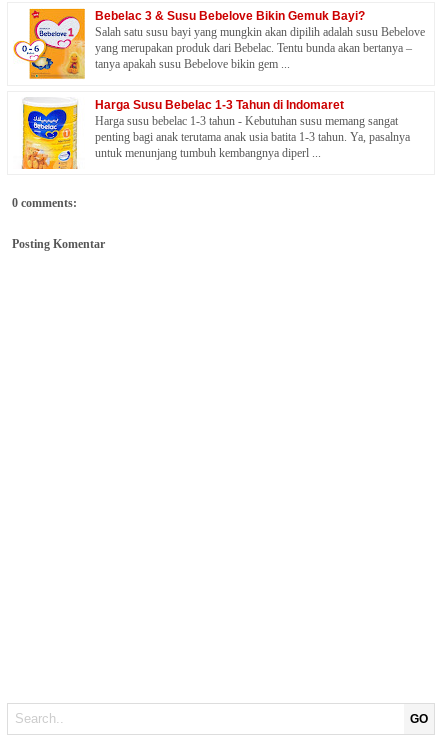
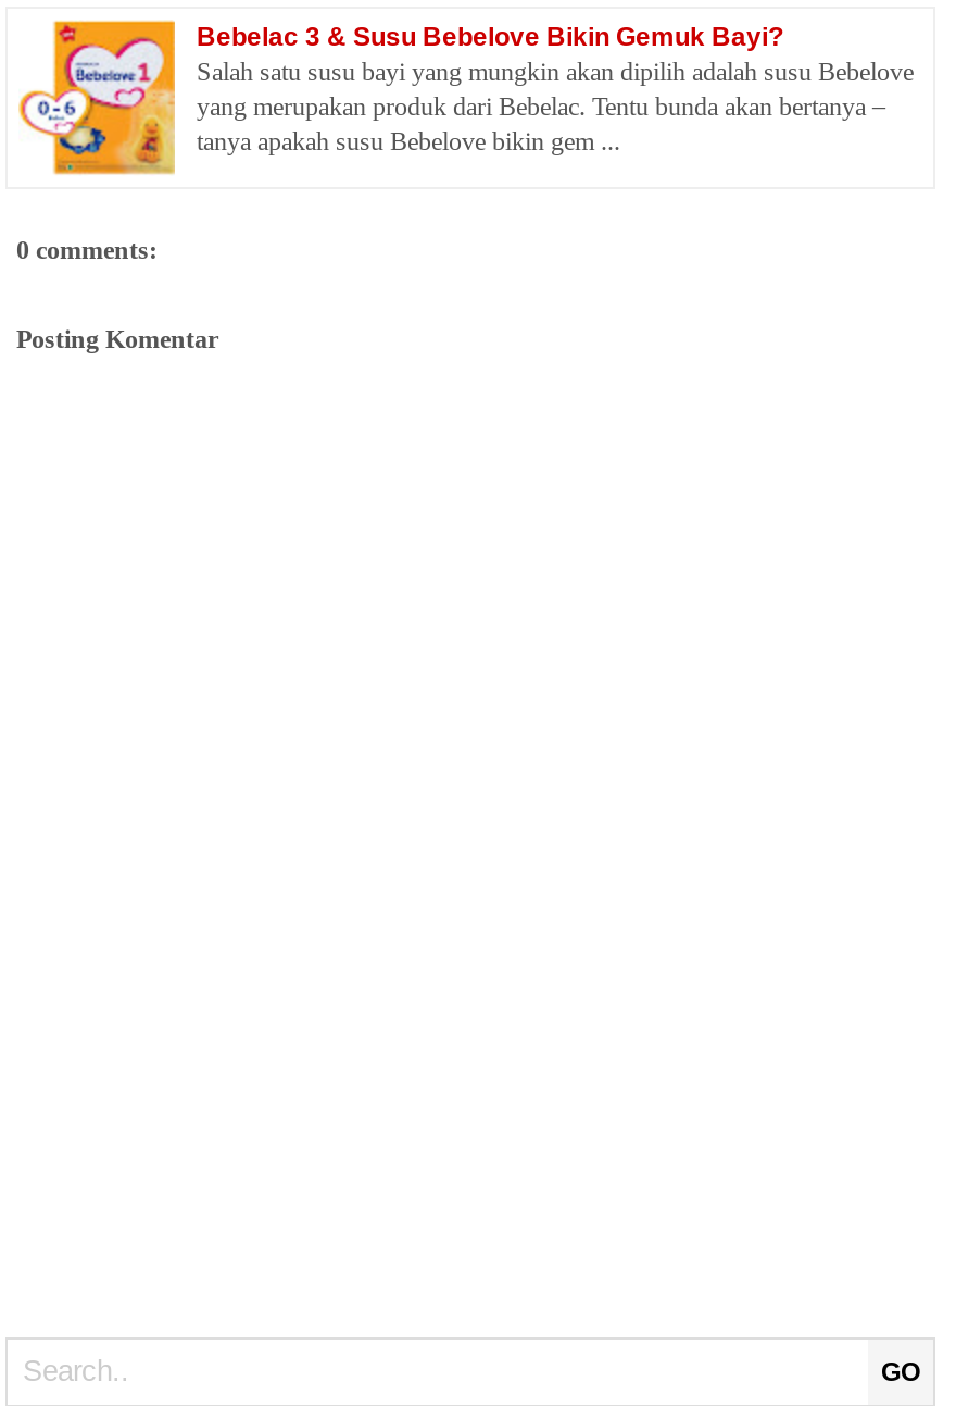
[21,98,410,170] [image] | Harga Susu Bebelac 1-3 Tahun di Indomaret | Harga susu bebelac 1-3 tahun - Kebutuhan susu memang sangat | penting bagi anak terutama anak usia batita 1-3 tahun. Ya, pasalnya | untuk menunjang tumbuh kembangnya diperl ... -> none

